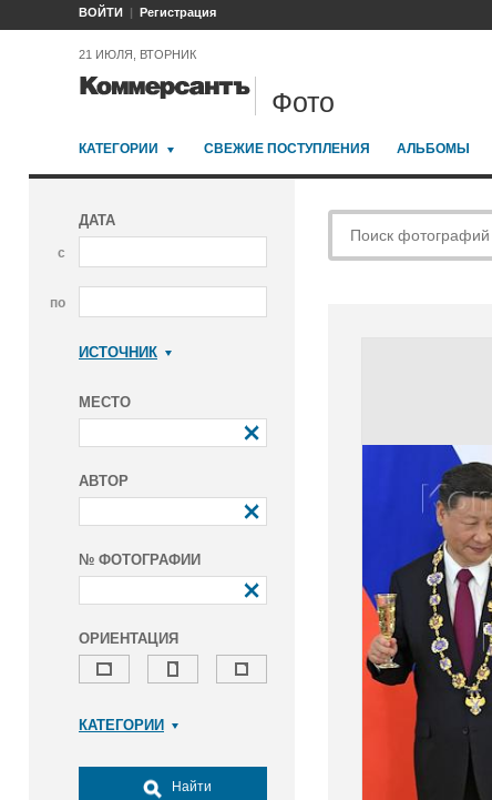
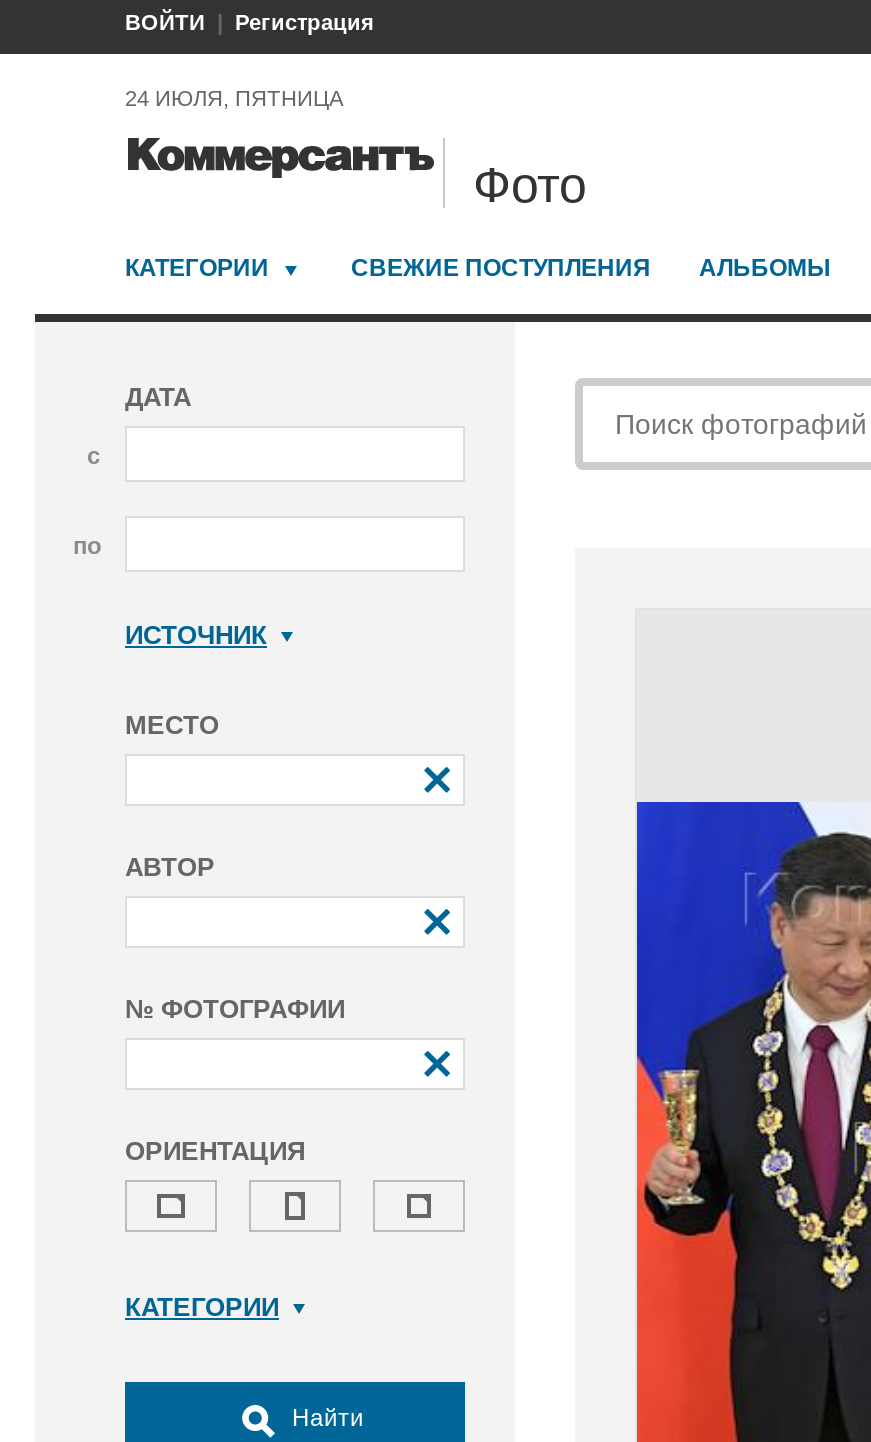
[79,48,196,61] 21 ИЮЛЯ, ВТОРНИК -> [125,86,343,110] 24 ИЮЛЯ, ПЯТНИЦА

